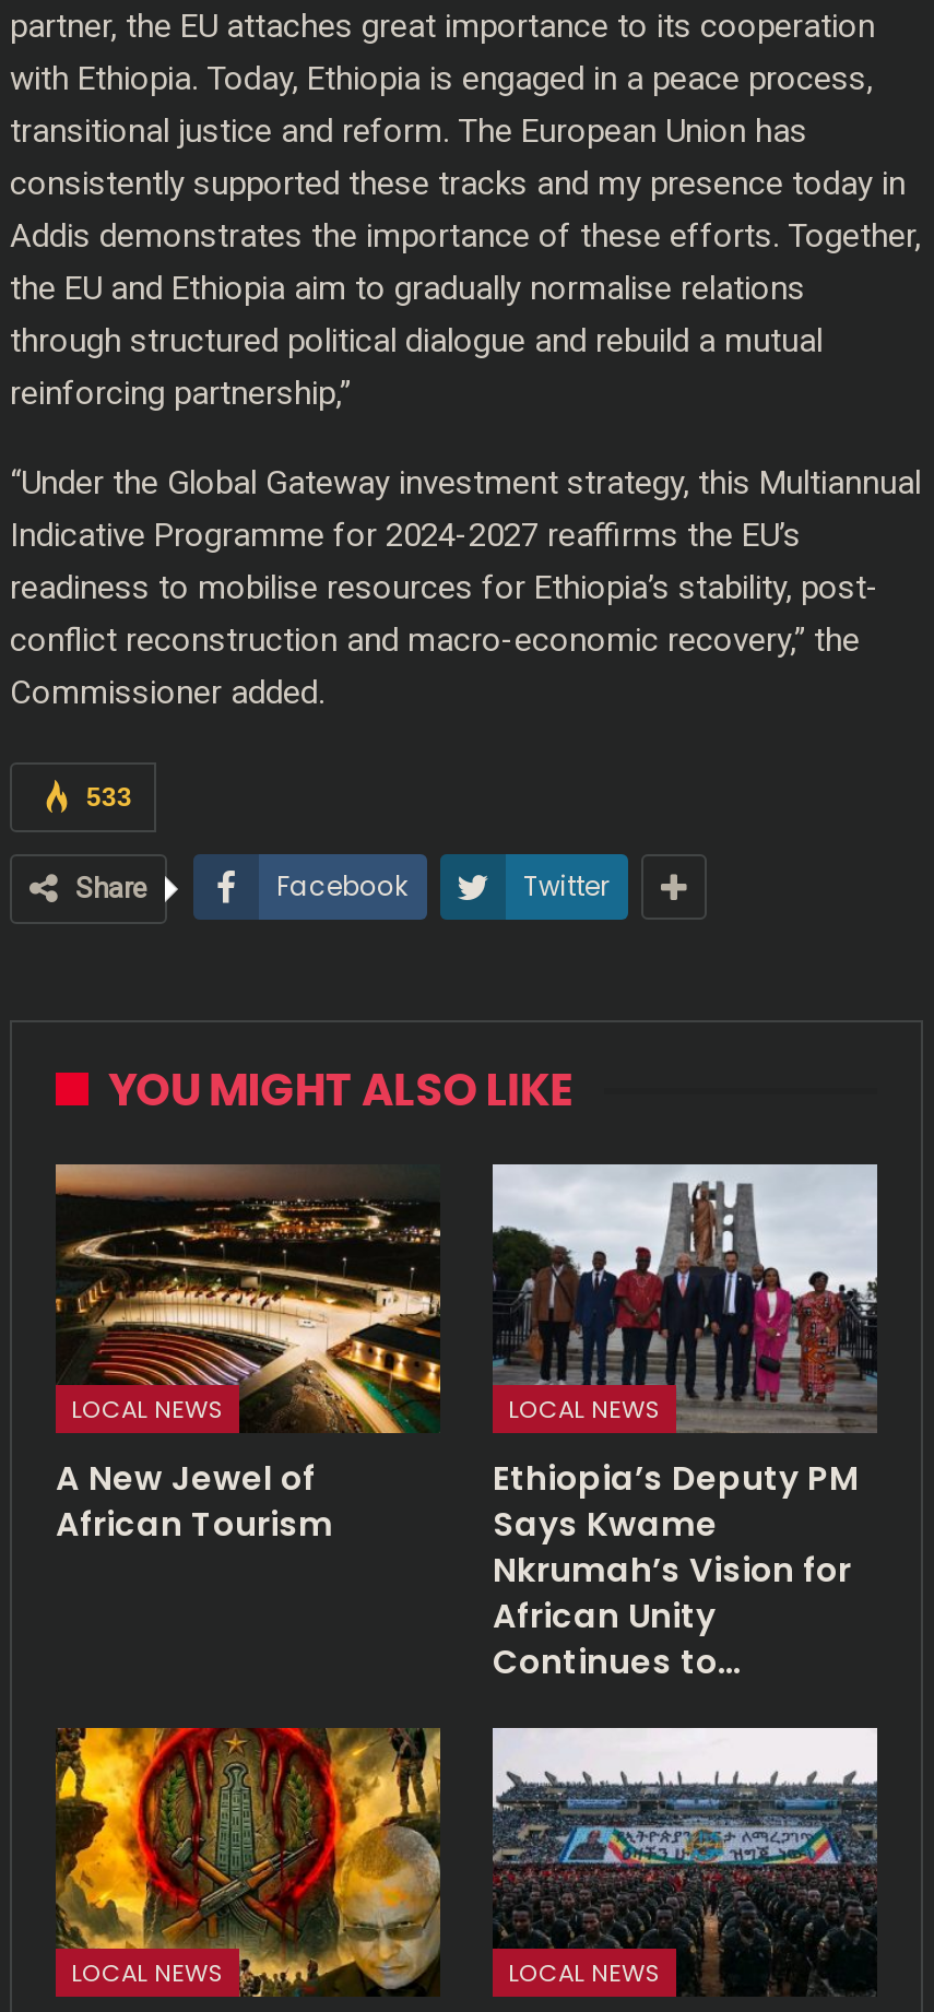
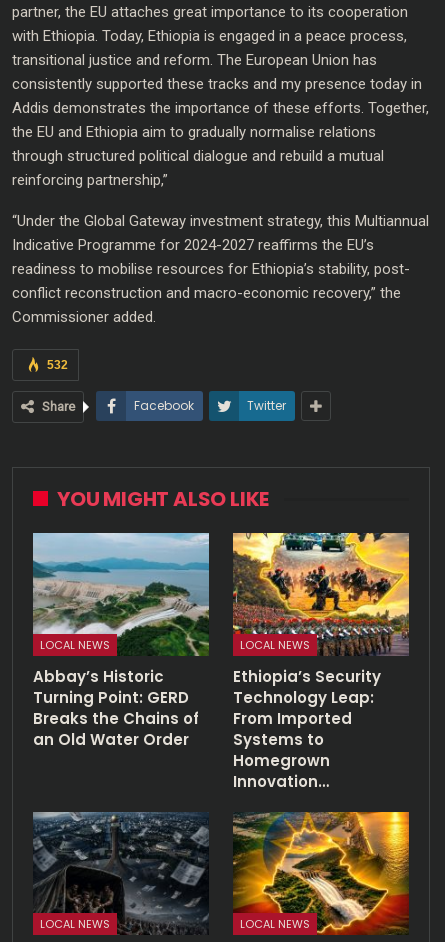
[86,781,132,812] 533 -> [47,358,68,372] 532
[54,1162,442,1546] [image] | A New Jewel of | African Tourism -> [32,532,210,750] [image] | Abbay’s Historic | Turning Point: GERD | Breaks the Chains of | an Old Water Order
[490,1162,879,1684] [image] | Ethiopia’s Deputy PM | Says Kwame | Nkrumah’s Vision for | African Unity | Continues to… -> [232,532,410,792] [image] | Ethiopia’s Security | Technology Leap: | From Imported | Systems to | Homegrown | Innovation…
[56,1726,442,1999] [image] -> [32,811,209,935] [image]
[490,1726,879,1997] [image] -> [233,811,410,936] [image]

